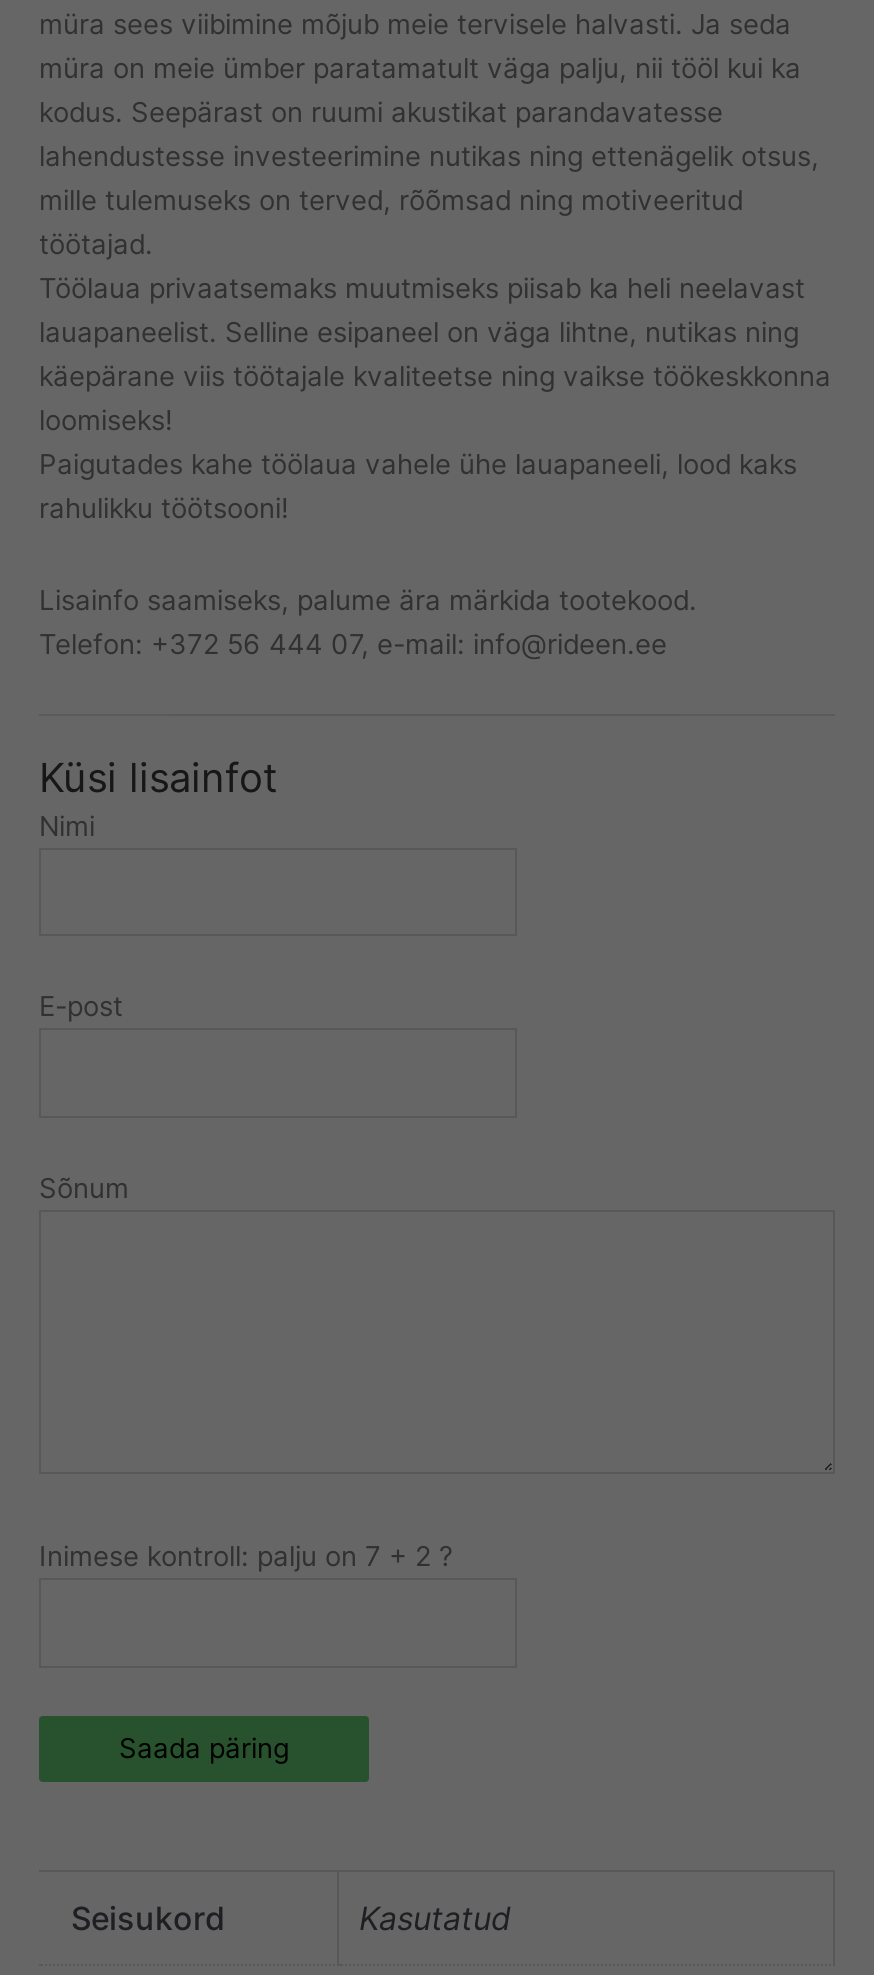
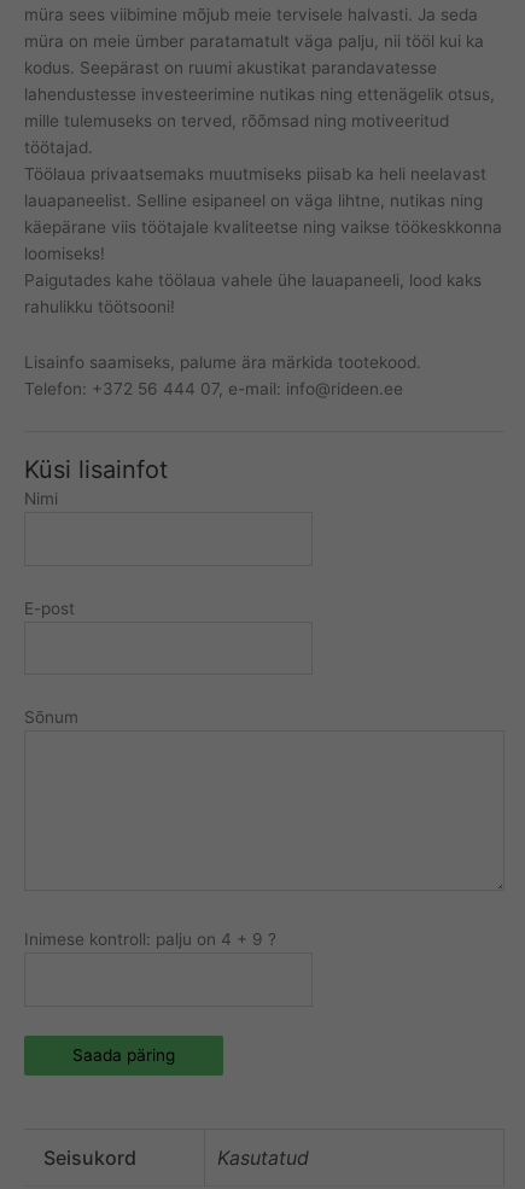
[39,1541,453,1573] Inimese kontroll: palju on 7 + 2 ? -> [24,930,276,949] Inimese kontroll: palju on 4 + 9 ?

